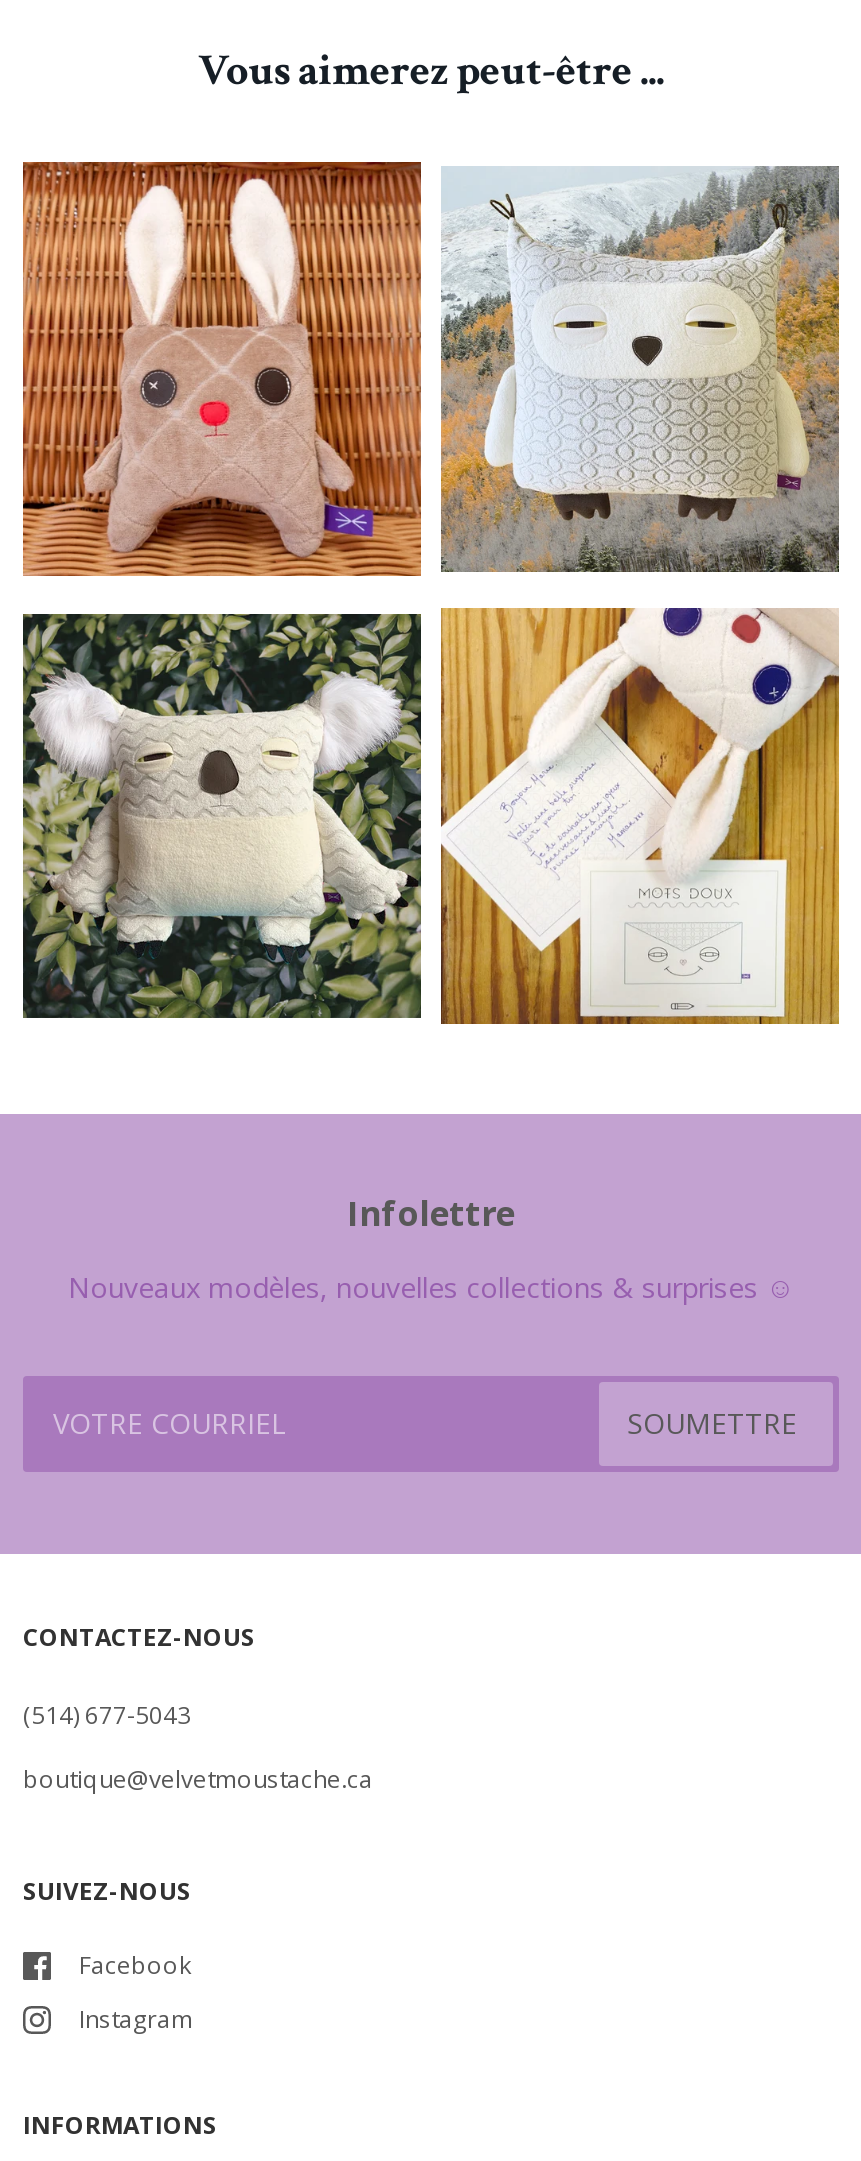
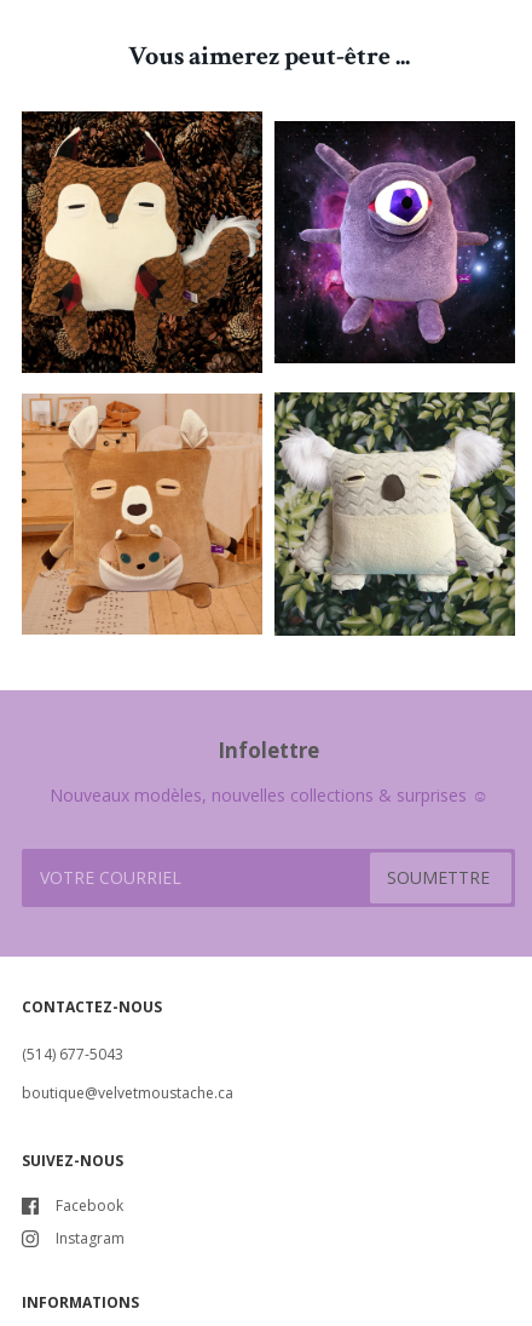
[21,160,423,590] [image] -> [21,110,264,374] [image]
[439,164,841,574] [image] -> [273,116,516,364] [image]
[21,612,423,1022] [image] -> [21,388,264,636] [image]
[439,606,841,1026] [image] -> [273,384,516,637] [image]

